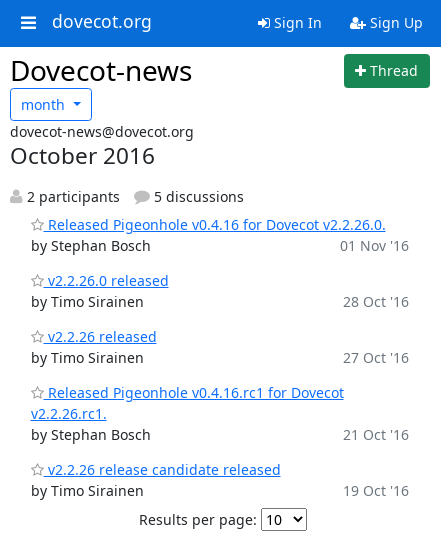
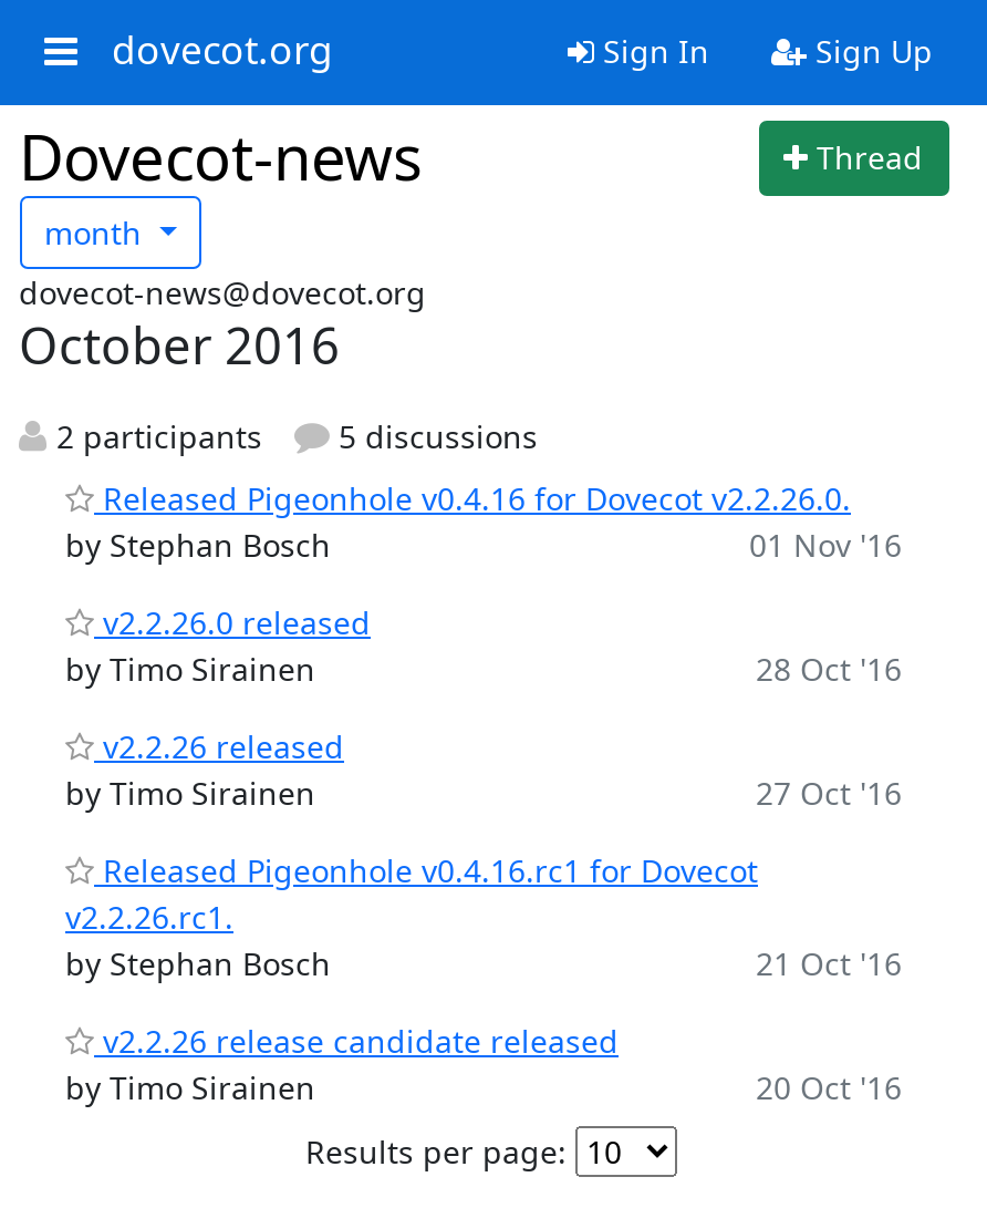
[342,481,408,500] 19 Oct '16 -> [756,1066,902,1108] 20 Oct '16

